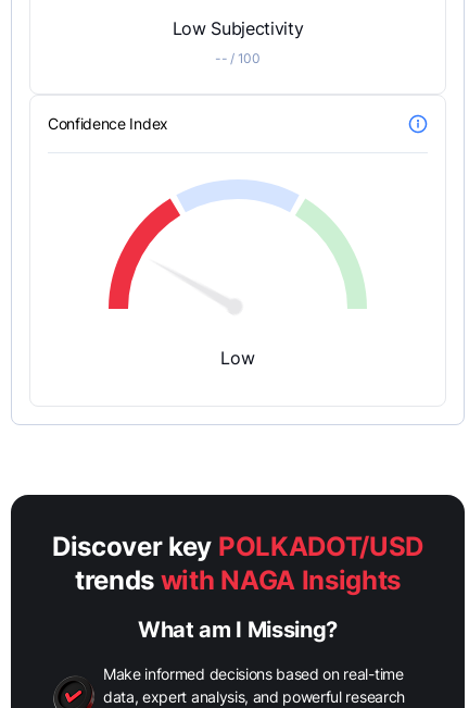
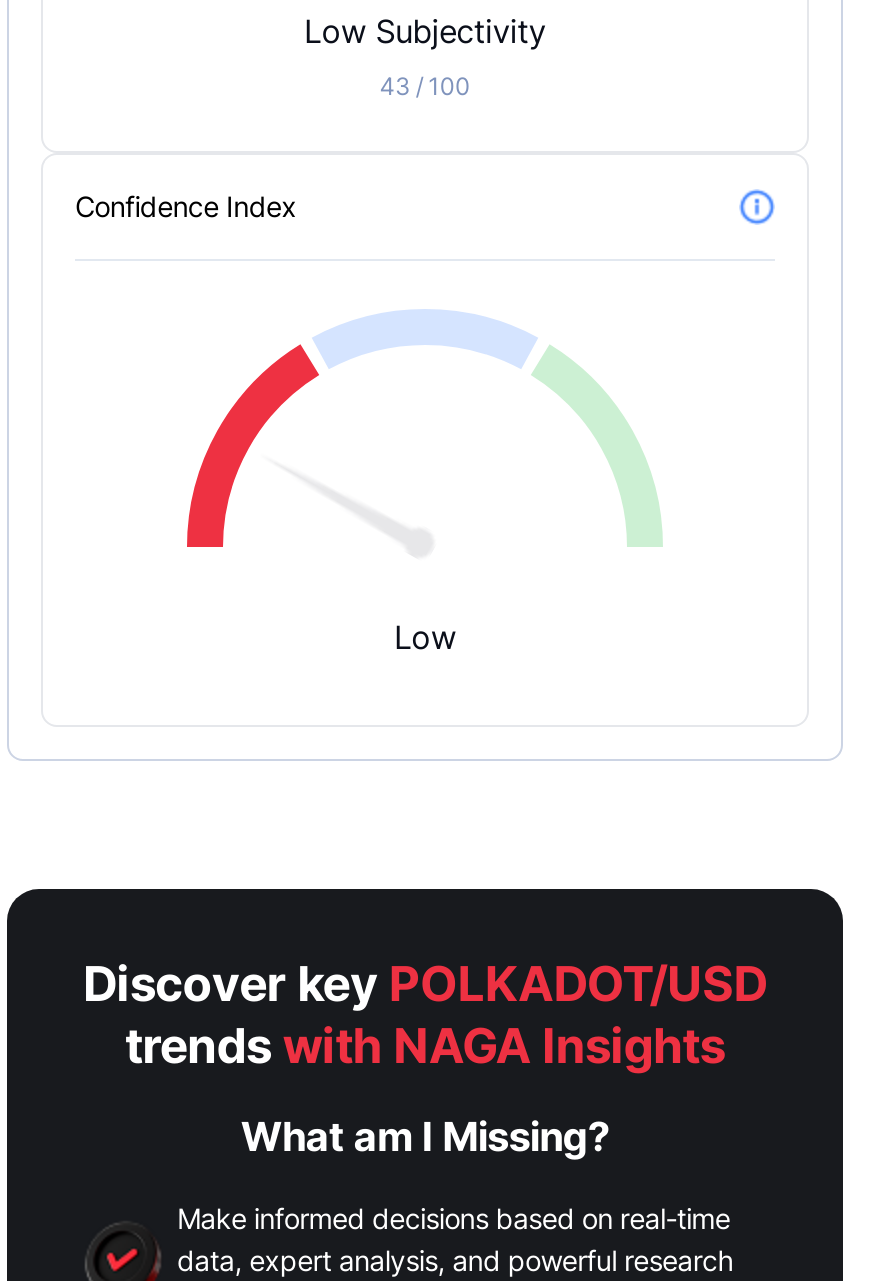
[215,50,260,66] -- / 100 -> [380,71,470,101] 43 / 100

